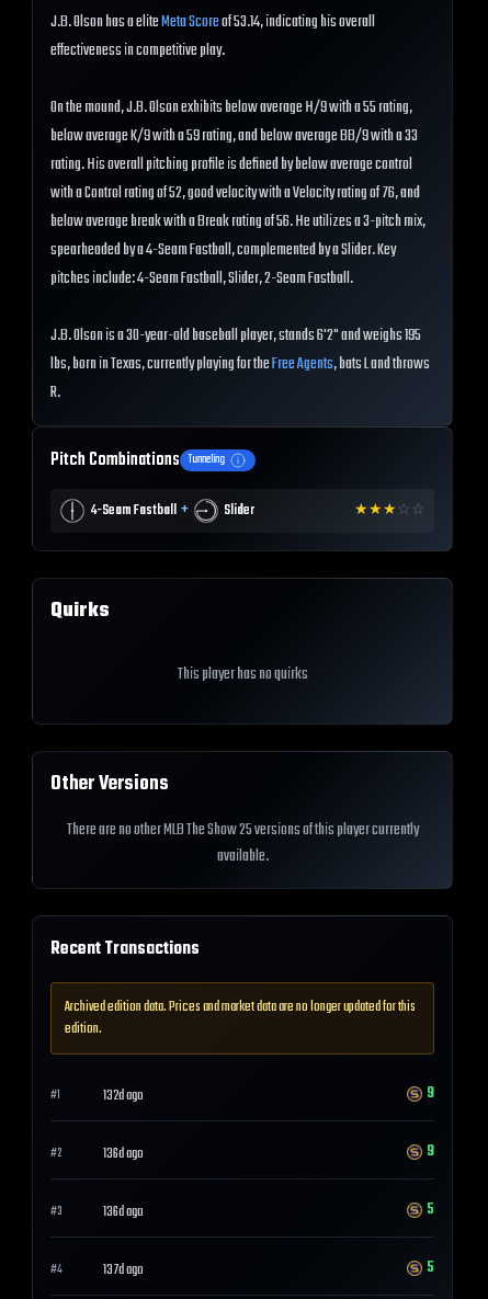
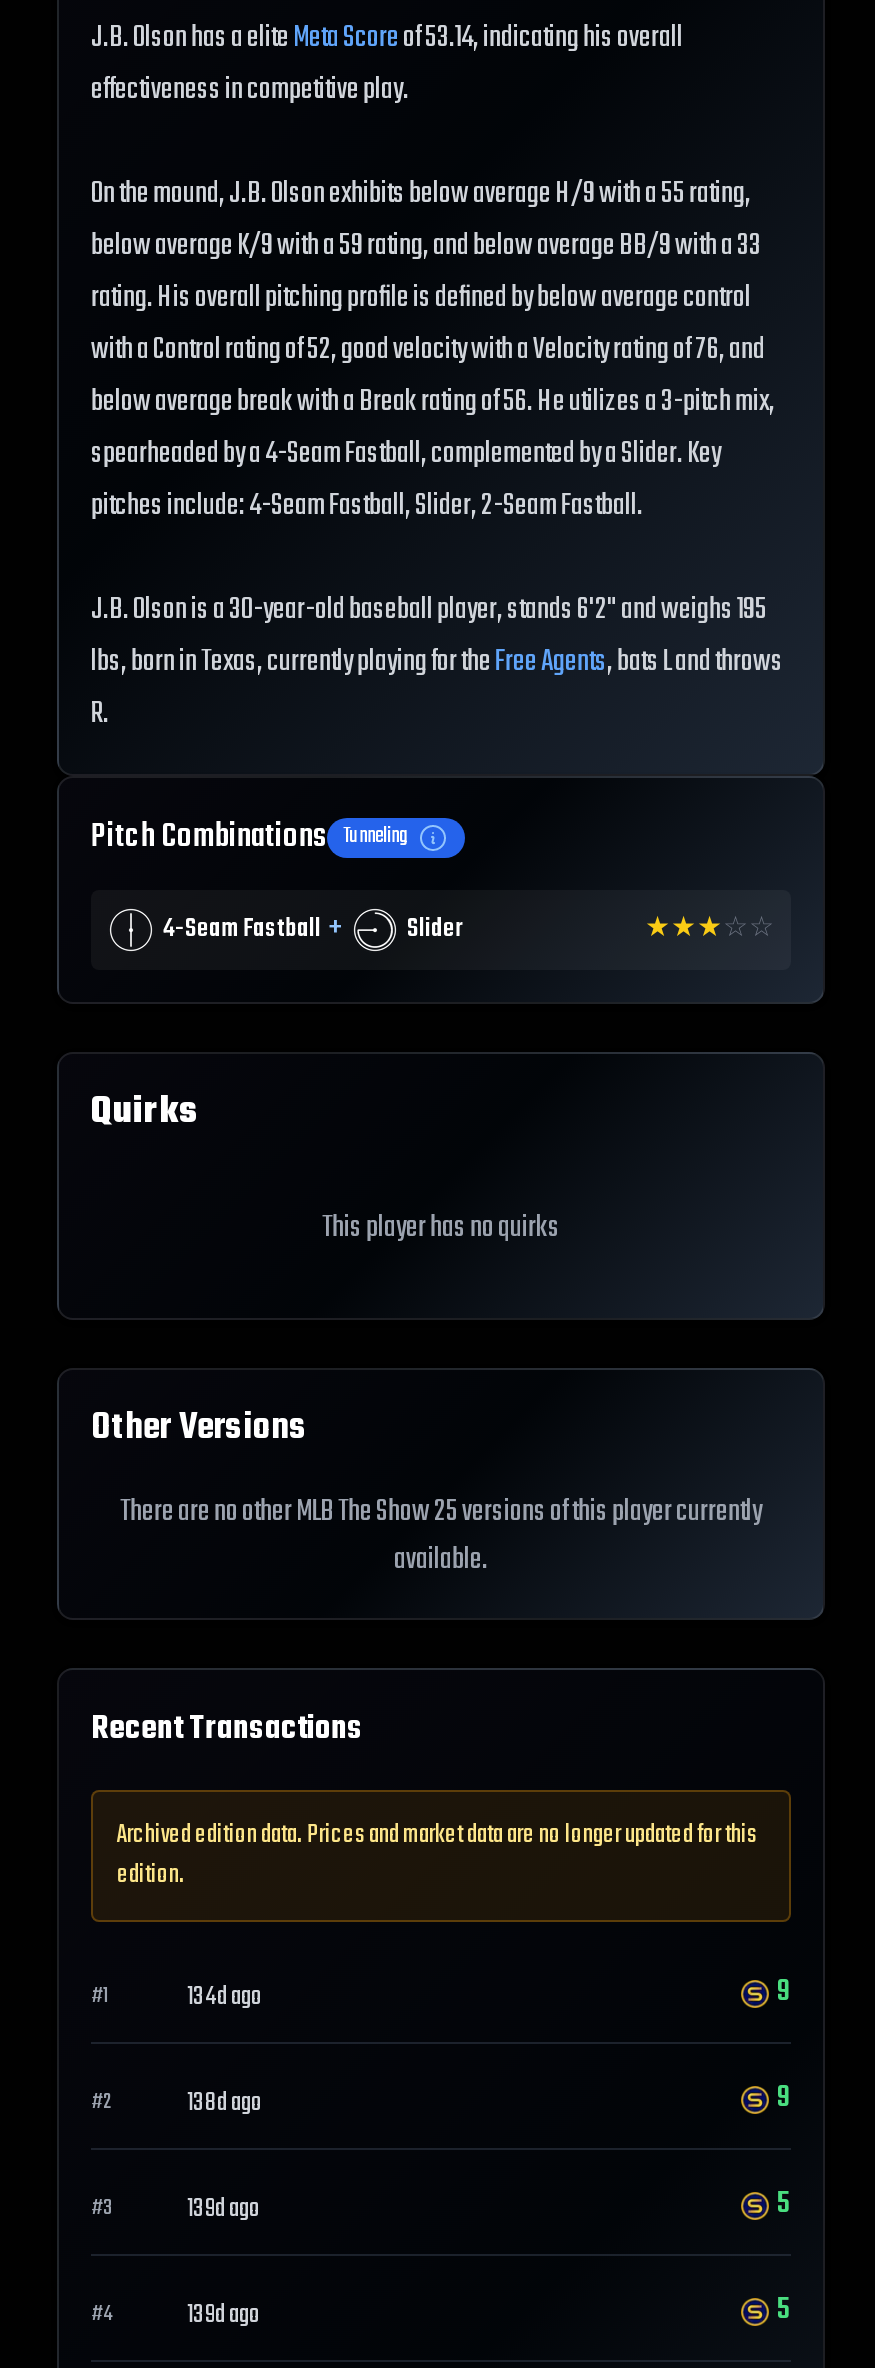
[103,1085,144,1107] 132d ago -> [187,1978,263,2018] 134d ago
[103,1144,144,1165] 136d ago -> [187,2084,263,2124] 138d ago
[103,1202,144,1224] 136d ago -> [187,2190,261,2230] 139d ago
[103,1260,144,1282] 137d ago -> [187,2296,261,2336] 139d ago

